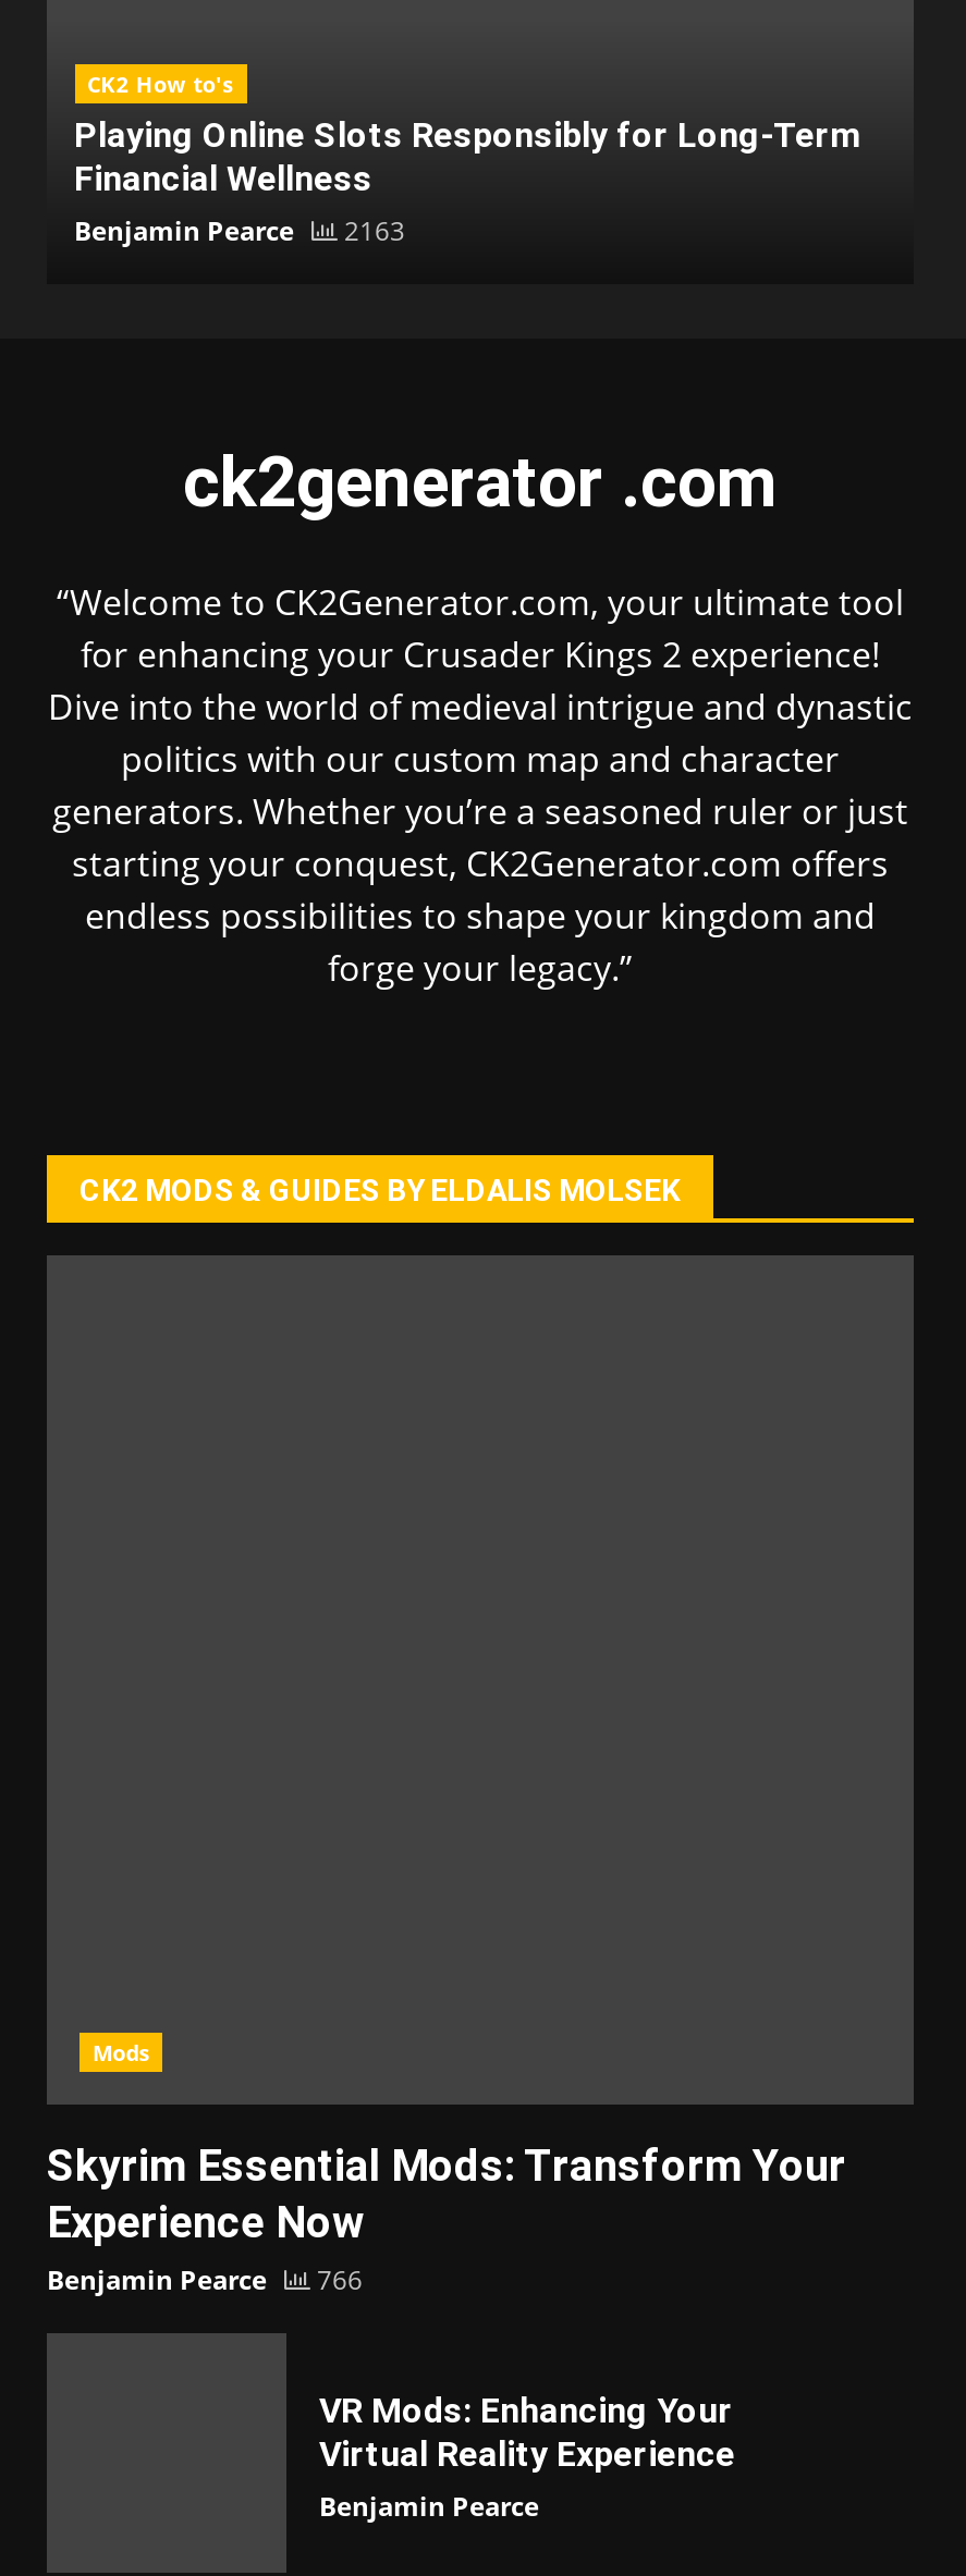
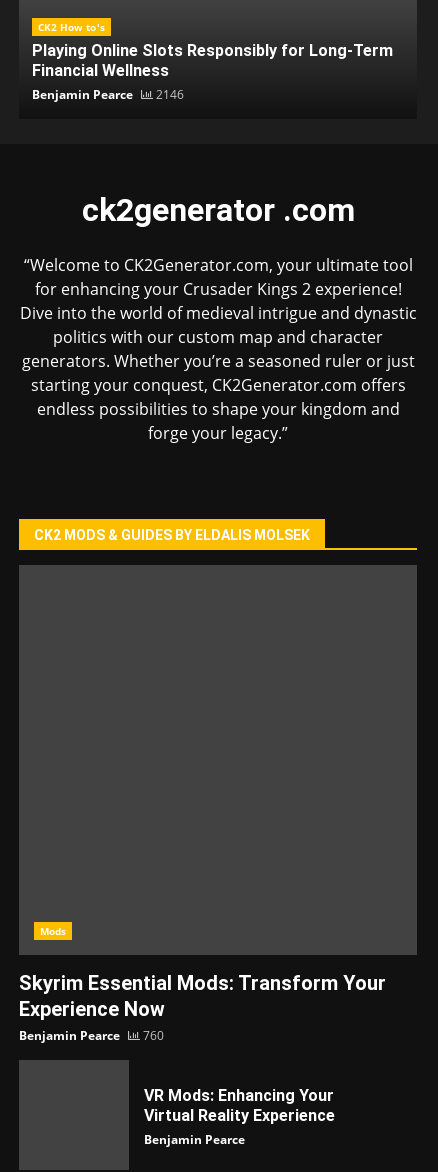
[74,212,405,249] Benjamin Pearce 2163 -> [31,86,183,103] Benjamin Pearce 2146
[47,2260,363,2297] Benjamin Pearce 766 -> [19,1027,164,1044] Benjamin Pearce 760

